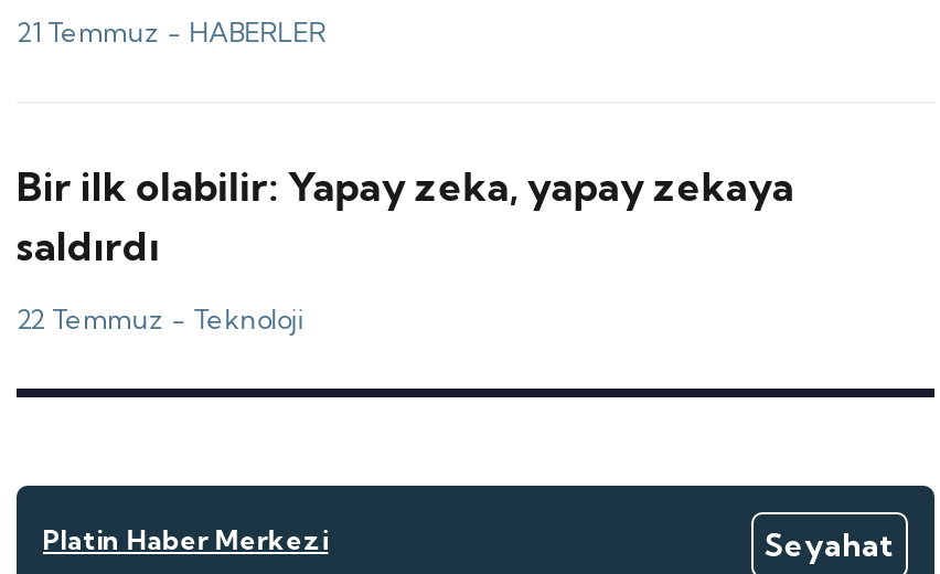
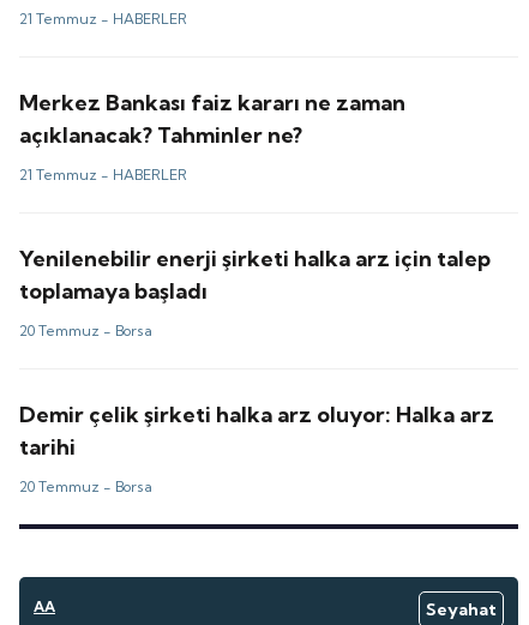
[17,162,794,337] Bir ilk olabilir: Yapay zeka, yapay zekaya | saldırdı | 22 Temmuz - Teknoloji -> [19,89,495,496] Merkez Bankası faiz kararı ne zaman | açıklanacak? Tahminler ne? | 21 Temmuz - HABERLER | Yenilenebilir enerji şirketi halka arz için talep | toplamaya başladı | 20 Temmuz - Borsa | Demir çelik şirketi halka arz oluyor: Halka arz | tarihi | 20 Temmuz - Borsa
[43,523,328,556] Platin Haber Merkezi -> [34,597,55,615] AA

